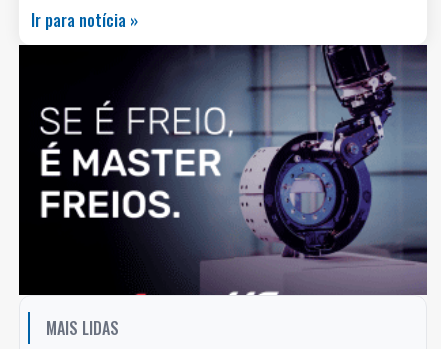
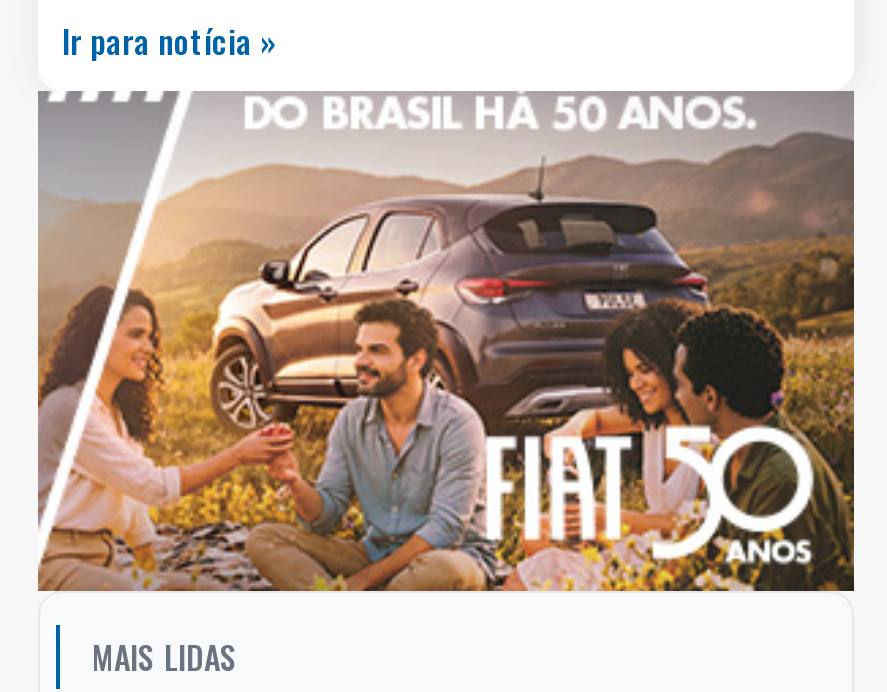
[18,44,428,296] [image] -> [36,91,856,593] [image]

